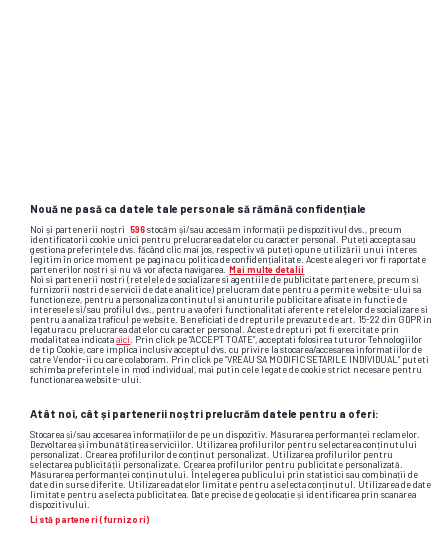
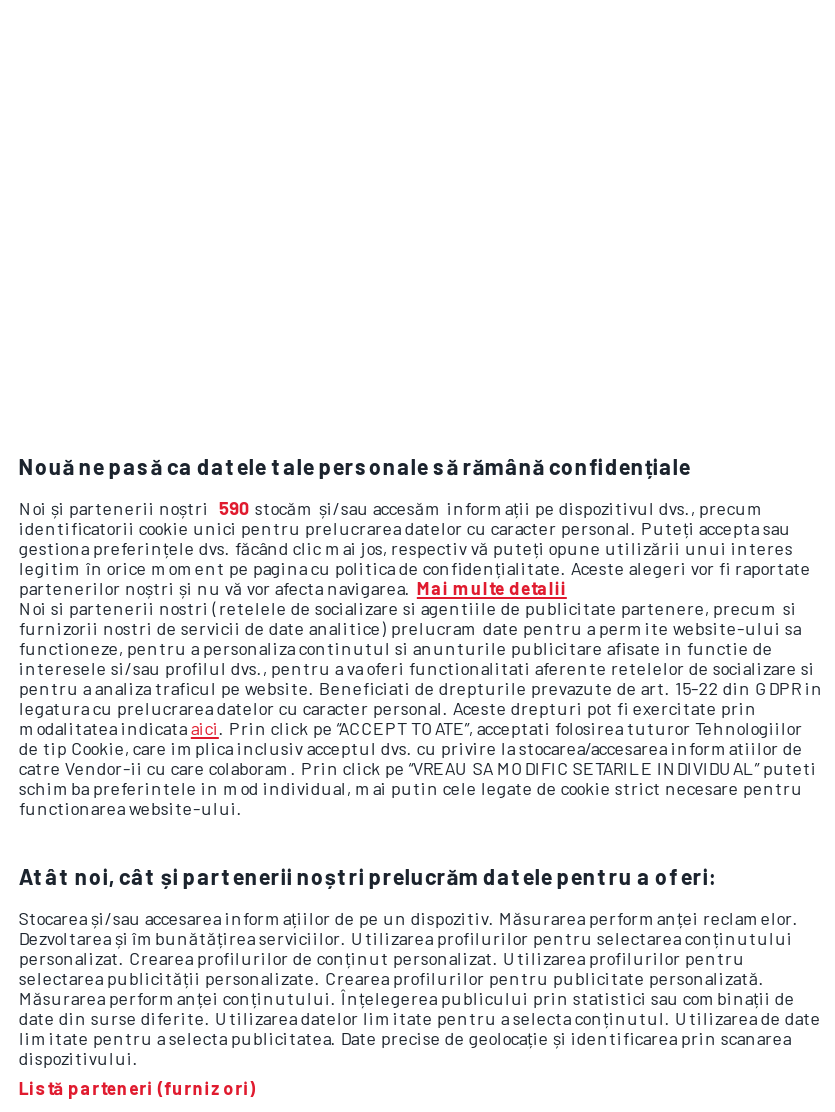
[30,223,402,234] Noi și partenerii noștri 596 stocăm și/sau accesăm informații pe dispozitivul dvs., precum -> [19,496,765,518] Noi și partenerii noștri 590 stocăm și/sau accesăm informații pe dispozitivul dvs., precum

